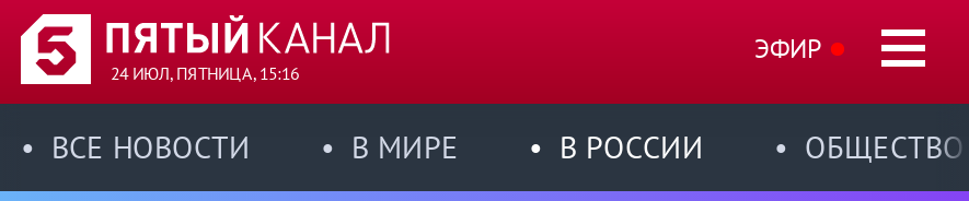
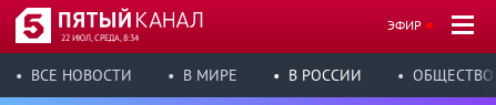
[111,62,299,84] 24 ИЮЛ, ПЯТНИЦА, 15:16 -> [61,32,139,43] 22 ИЮЛ, СРЕДА, 8:34

